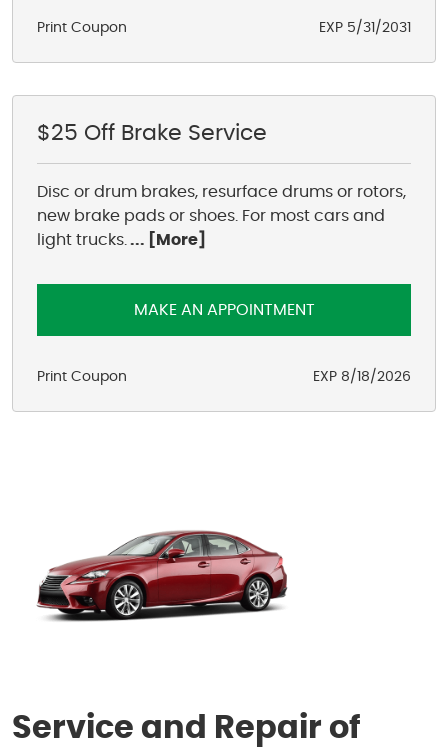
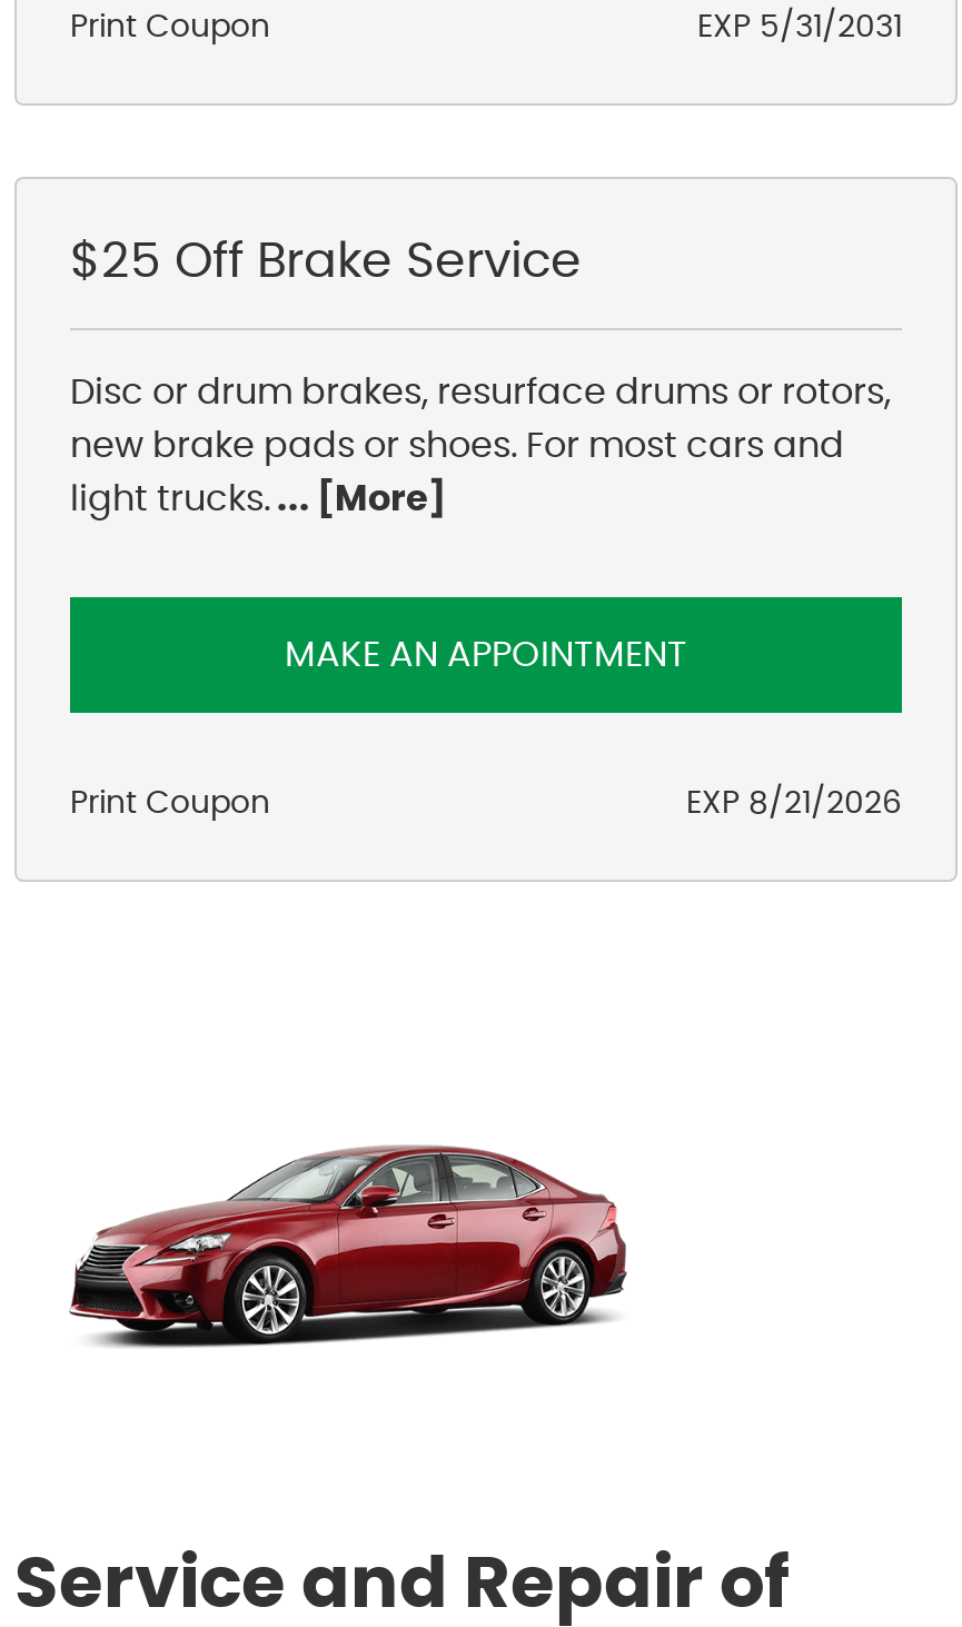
[313,370,411,384] EXP 8/18/2026 -> [686,788,902,820] EXP 8/21/2026

